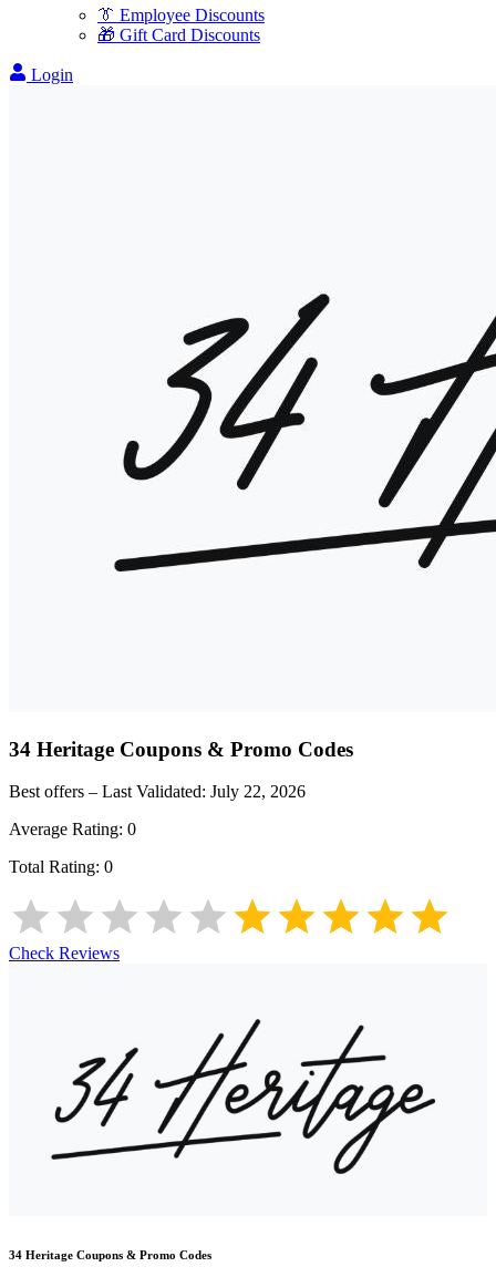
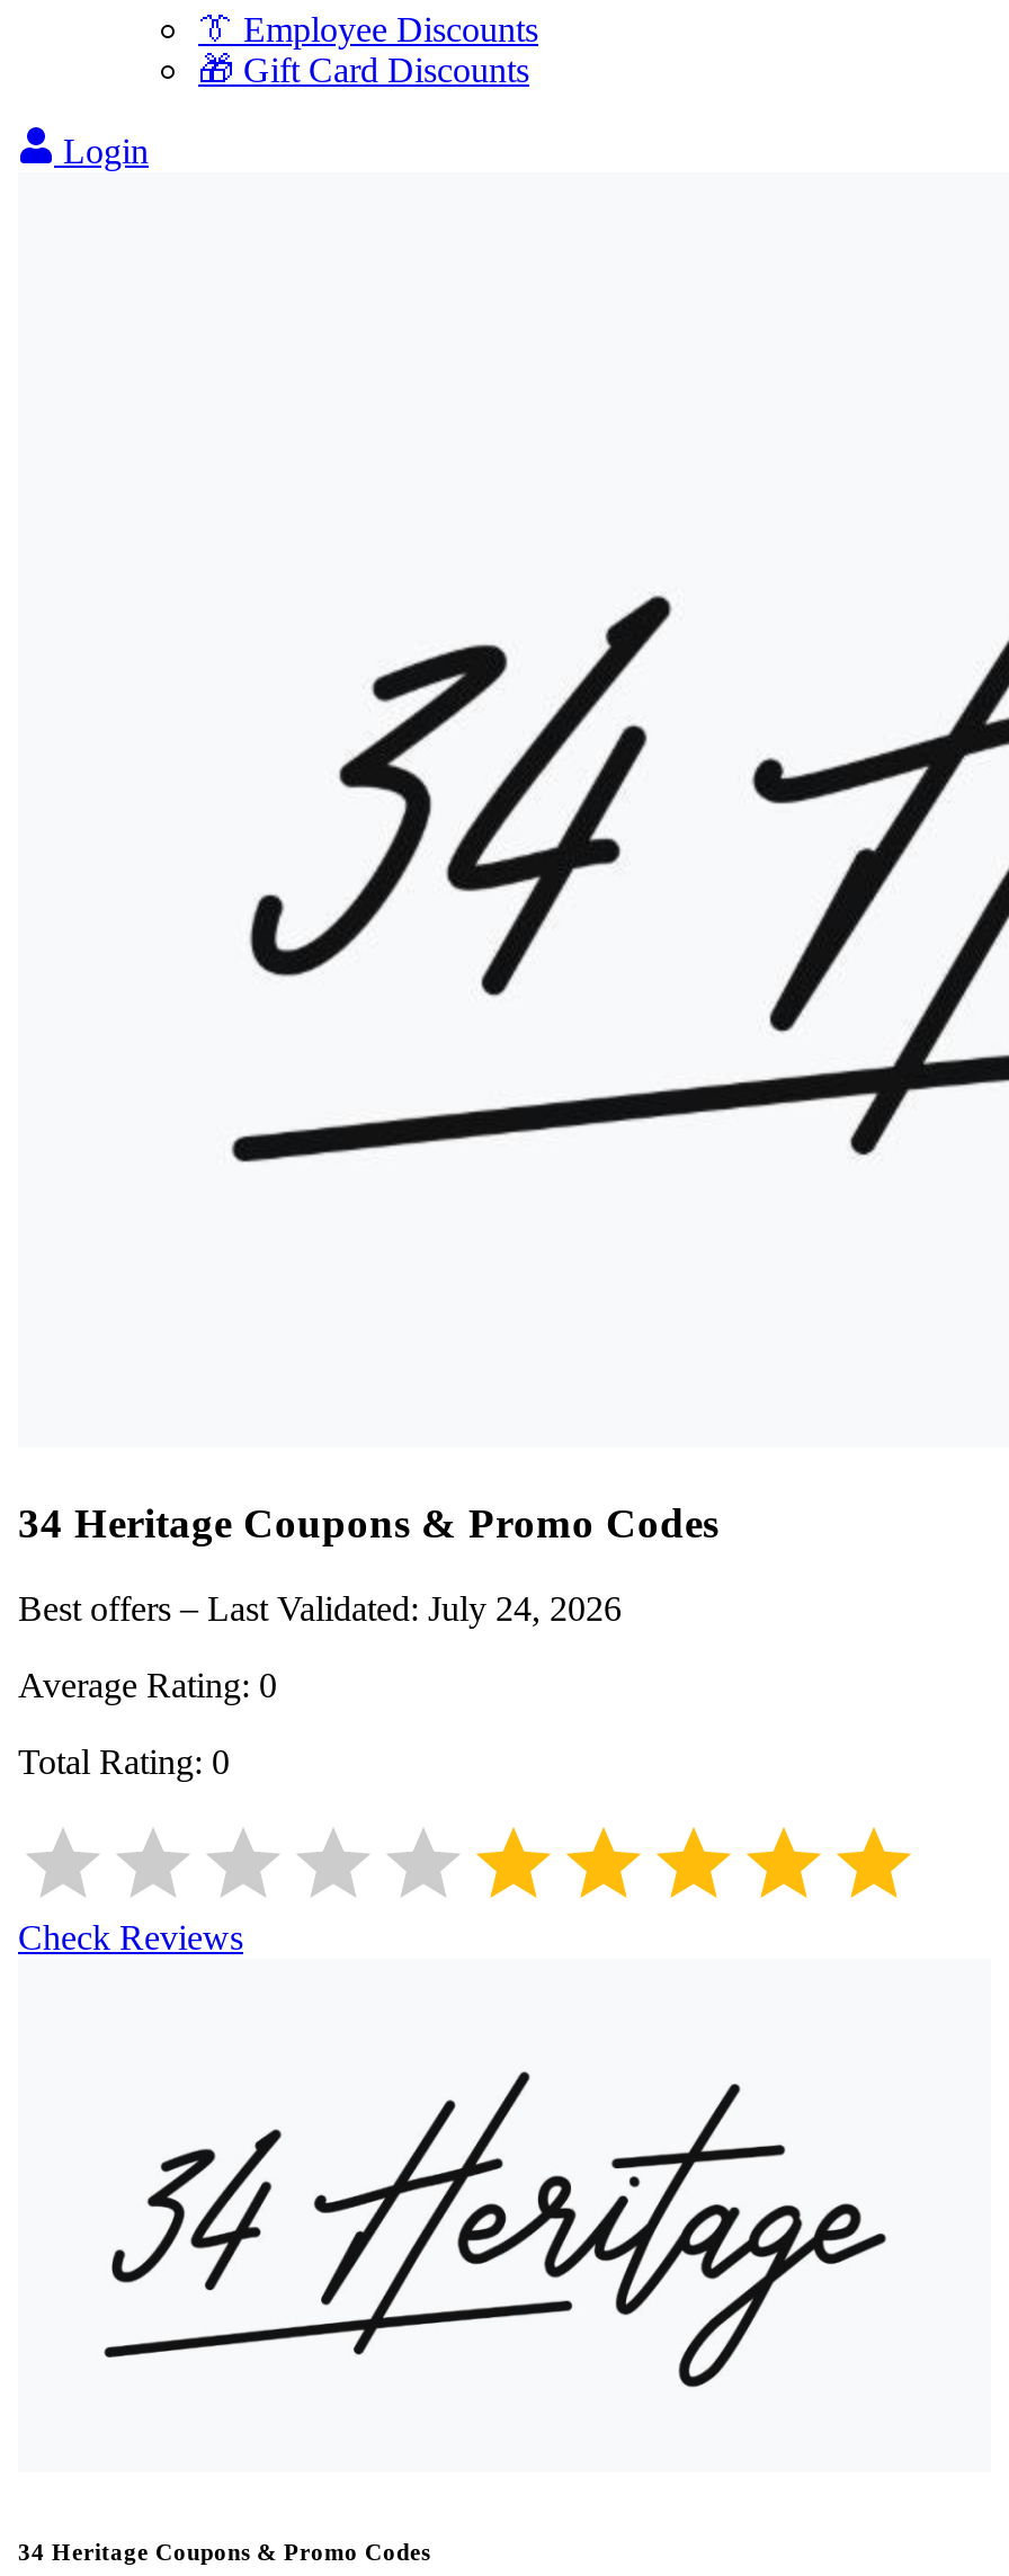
[9,782,306,801] Best offers – Last Validated: July 22, 2026 -> [18,1590,622,1629] Best offers – Last Validated: July 24, 2026

